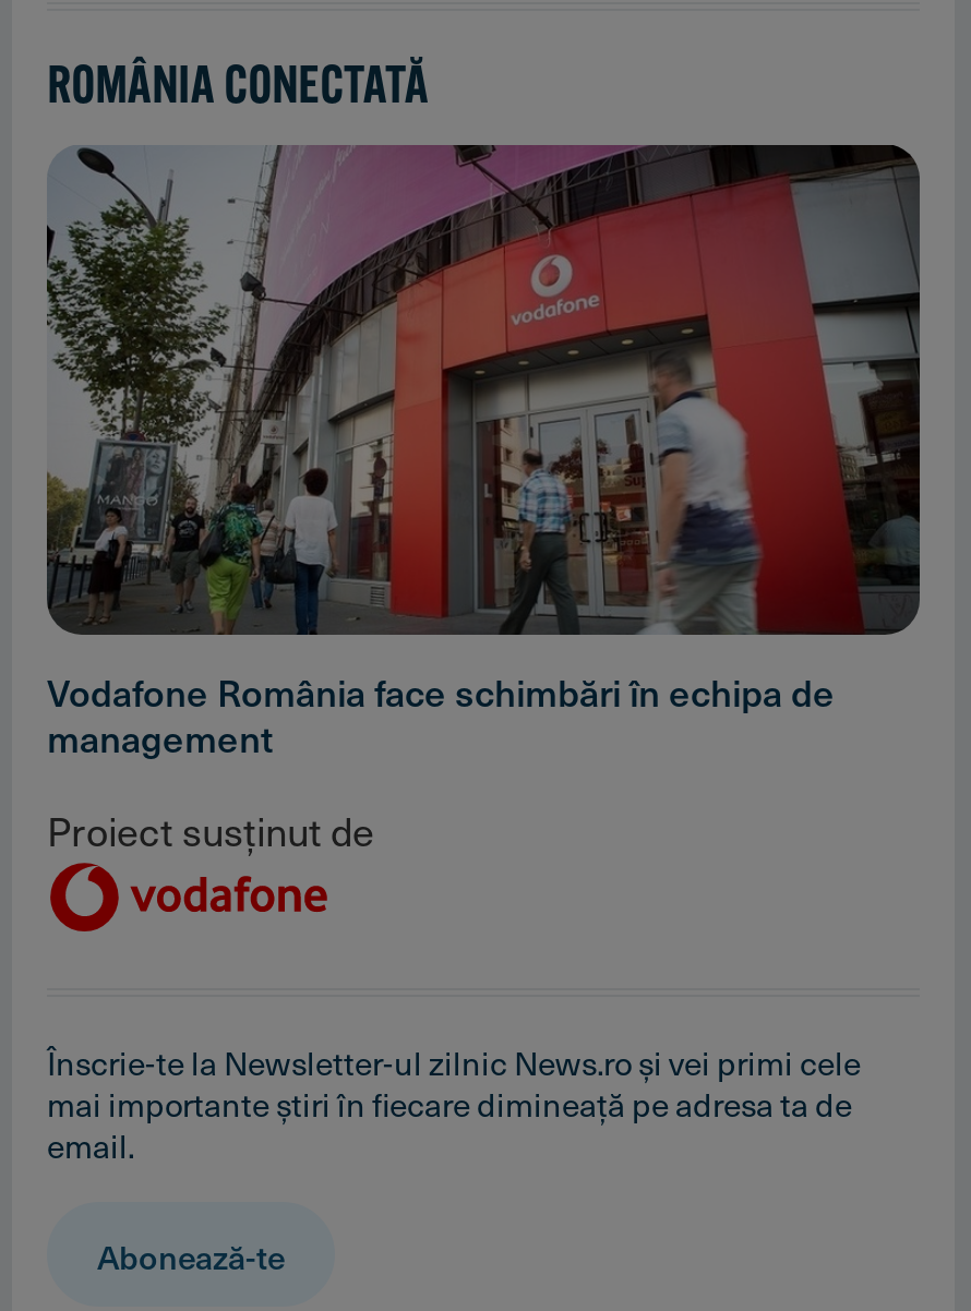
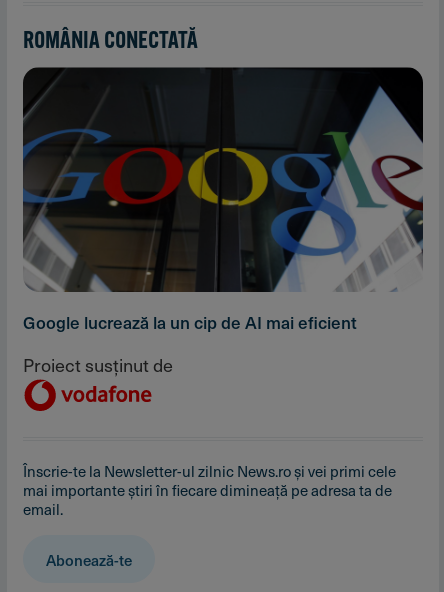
[45,144,922,765] [image] | Vodafone România face schimbări în echipa de | management -> [22,66,424,334] [image] | Google lucrează la un cip de AI mai eficient

